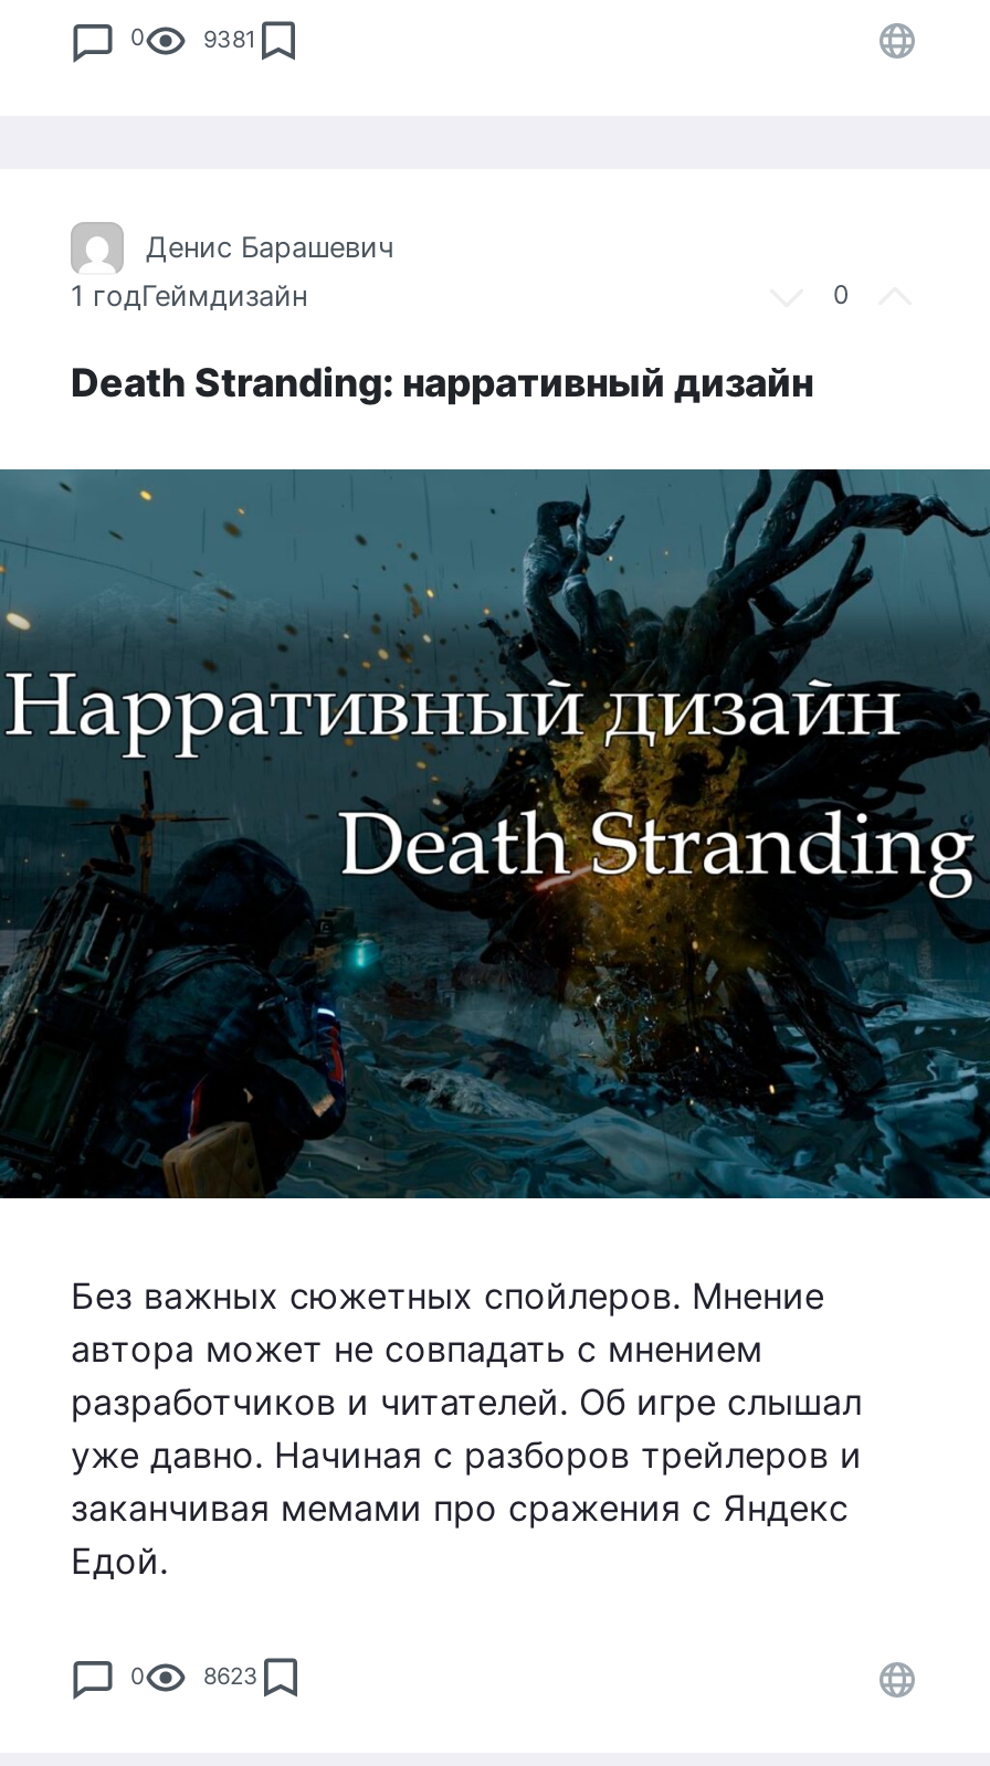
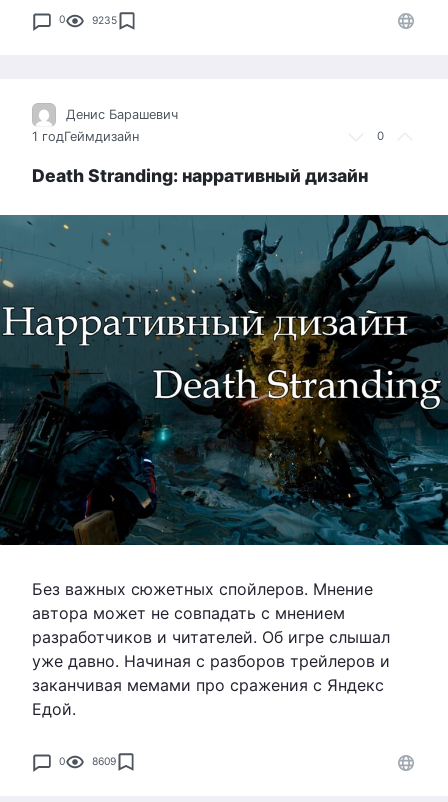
[203,24,256,53] 9381 -> [92,13,117,26] 9235
[203,1663,259,1691] 8623 -> [92,755,116,768] 8609

